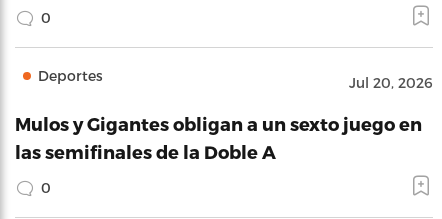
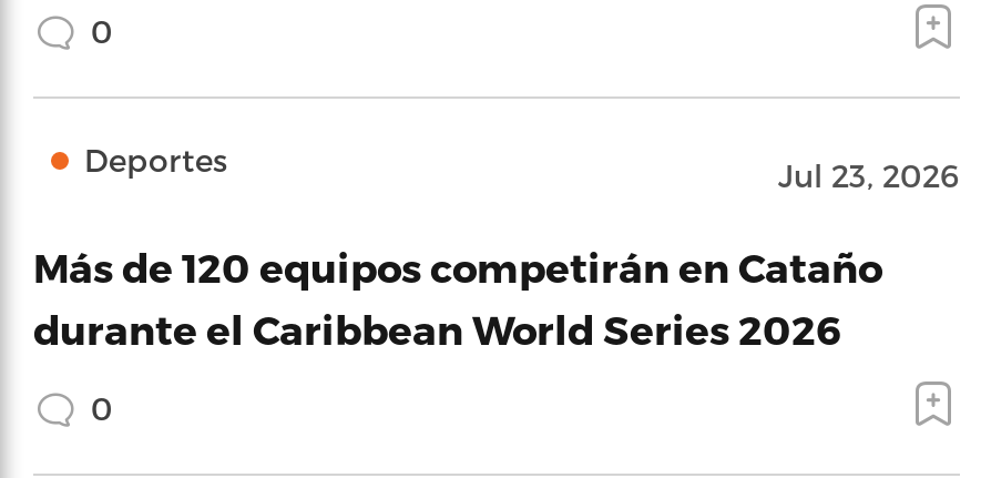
[349,74,433,91] Jul 20, 2026 -> [778,156,960,194] Jul 23, 2026
[15,113,422,162] Mulos y Gigantes obligan a un sexto juego en | las semifinales de la Doble A -> [33,243,882,352] Más de 120 equipos competirán en Cataño | durante el Caribbean World Series 2026

